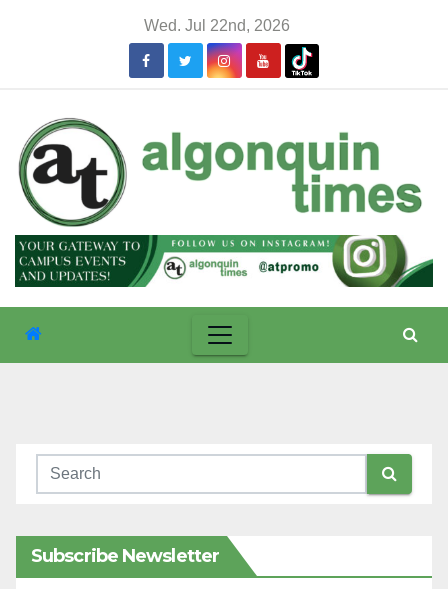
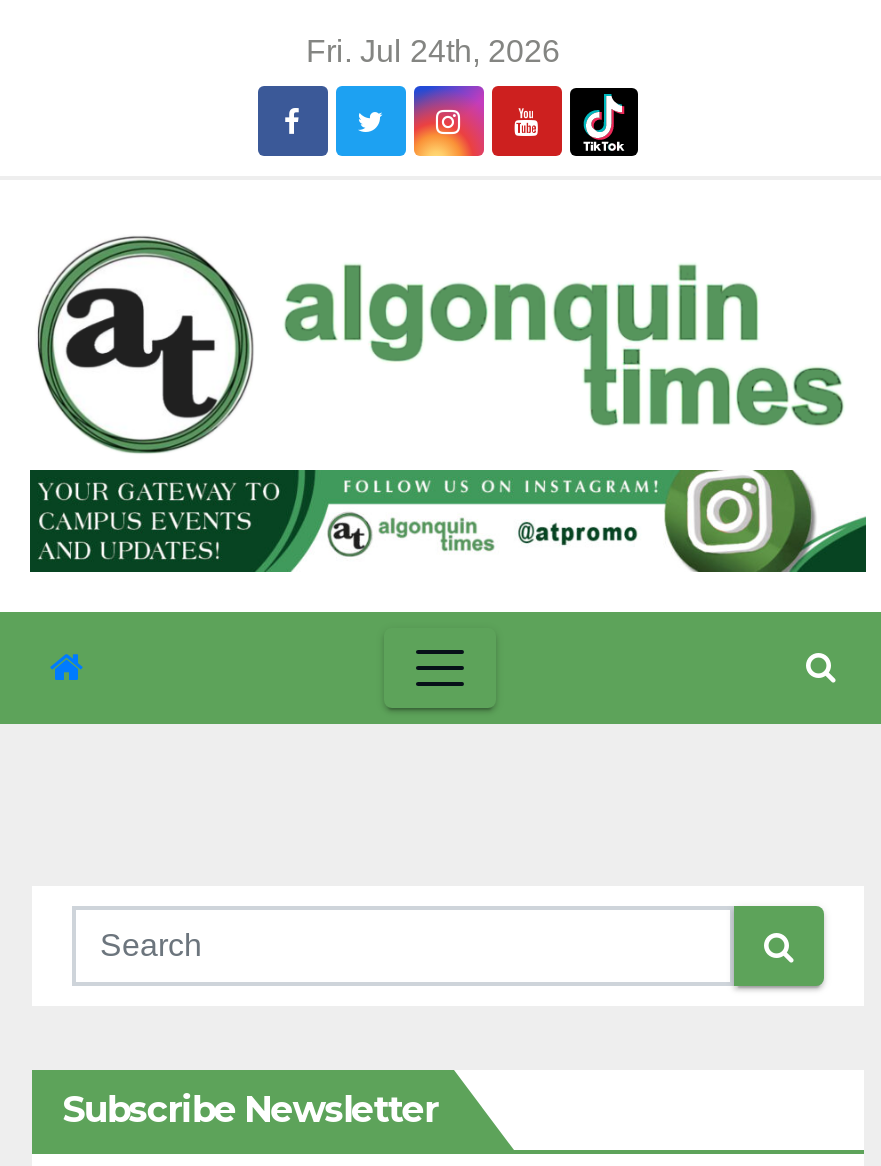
[143,17,289,34] Wed. Jul 22nd, 2026 -> [306,34,560,68] Fri. Jul 24th, 2026

